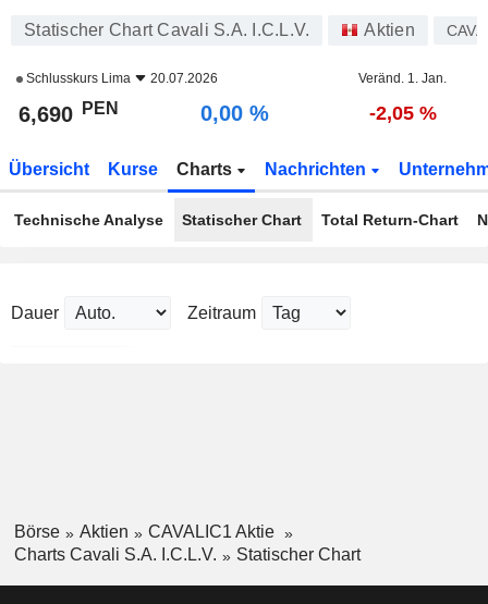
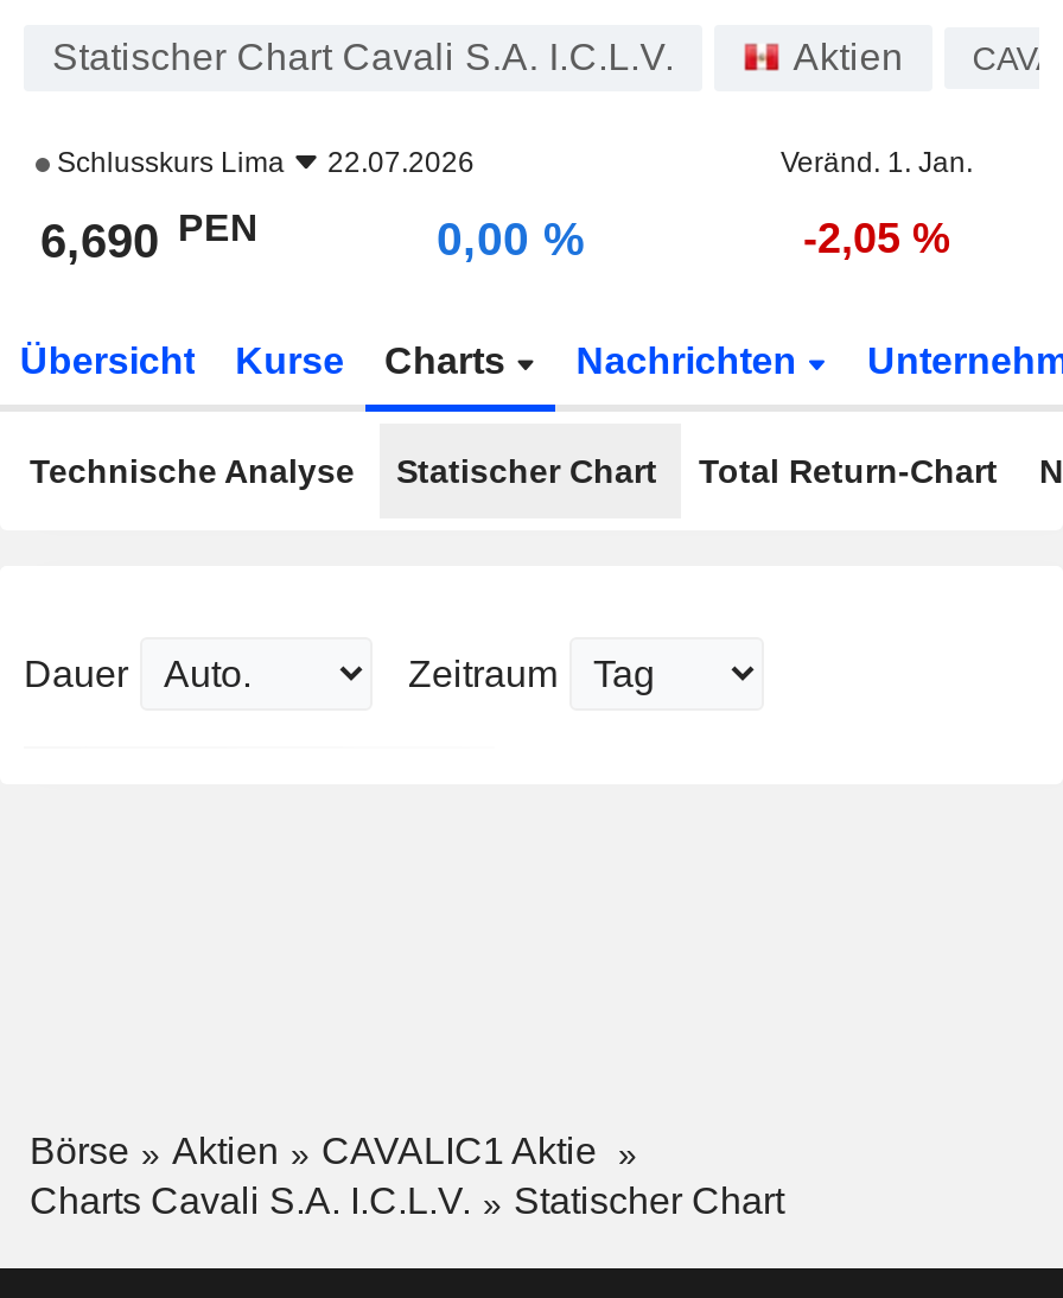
[23,71,218,86] Schlusskurs Lima 20.07.2026 -> [50,146,475,179] Schlusskurs Lima 22.07.2026

